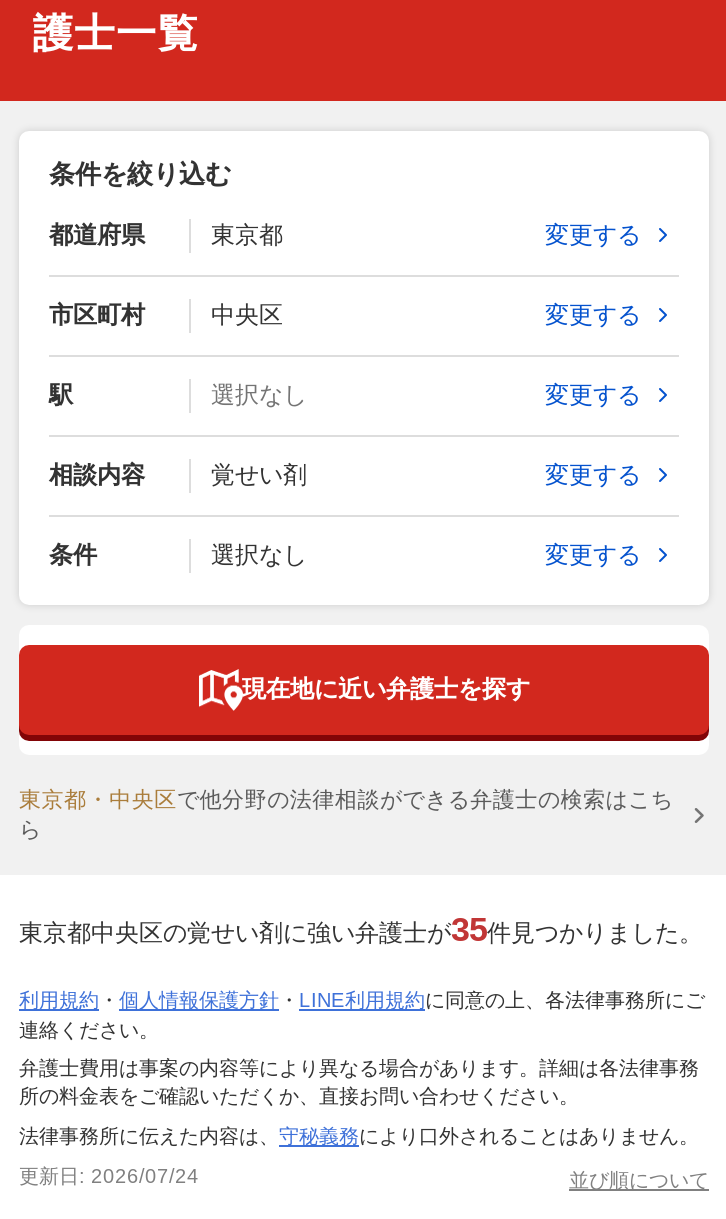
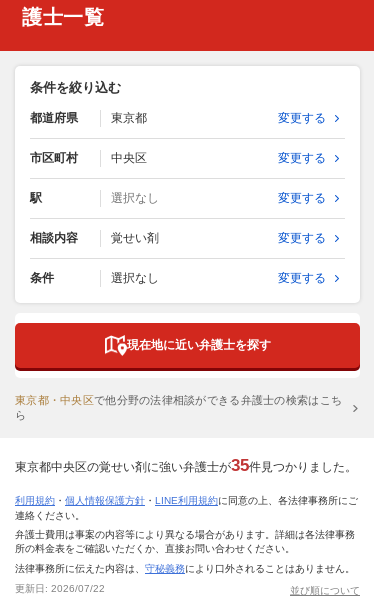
[19,1165,199,1187] 更新日: 2026/07/24 -> [15,583,105,594] 更新日: 2026/07/22

